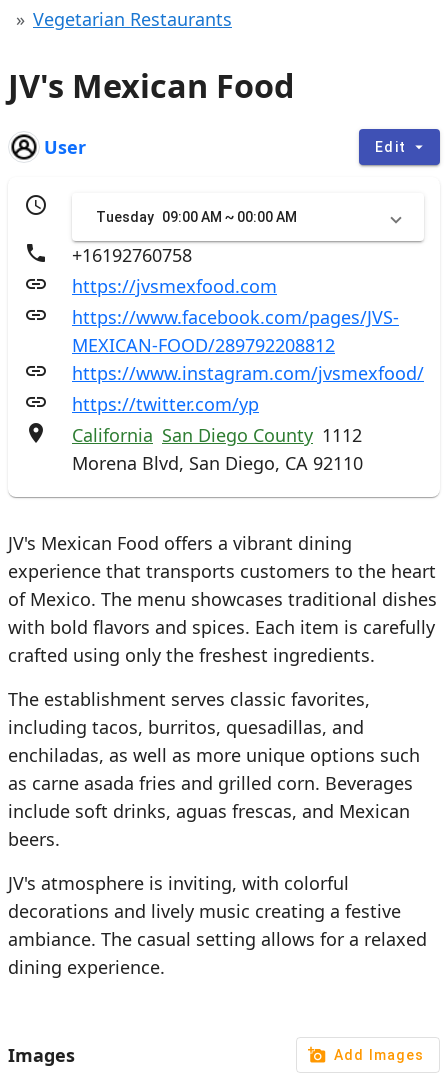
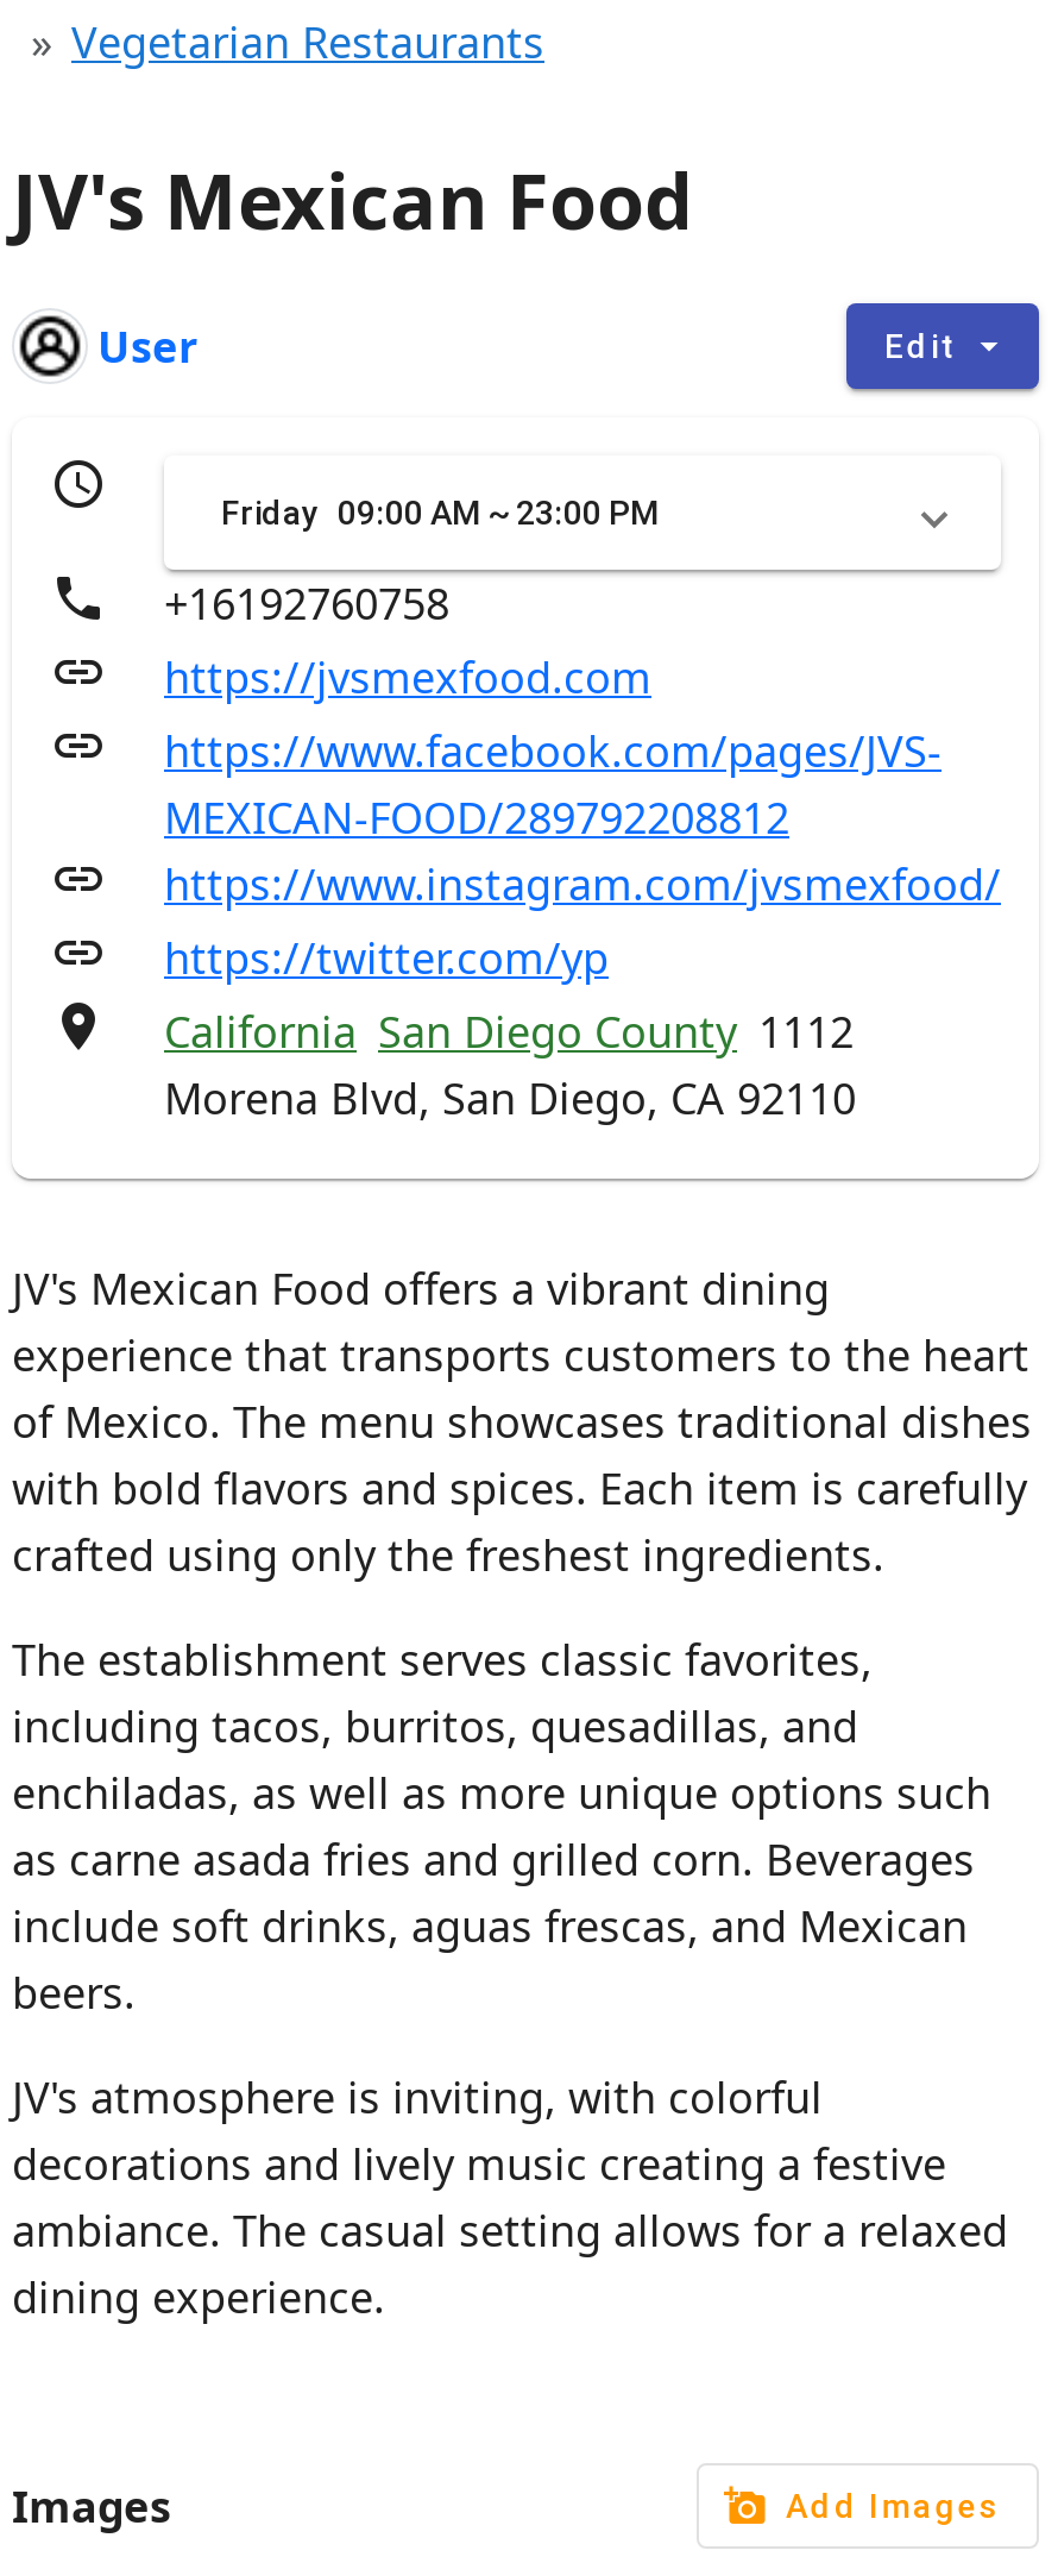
[96,209,297,225] Tuesday 09:00 AM ~ 00:00 AM -> [221,494,659,532] Friday 09:00 AM ~ 23:00 PM

